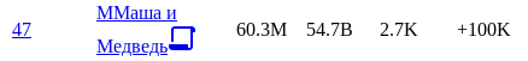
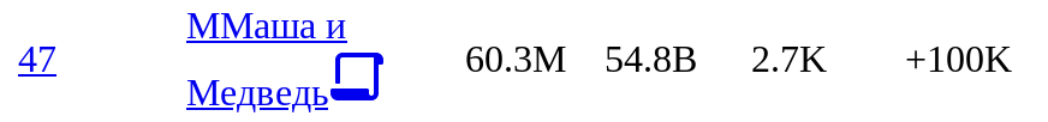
[236,19,511,40] 60.3M 54.7B 2.7K +100K -> [465,39,1013,79] 60.3M 54.8B 2.7K +100K

